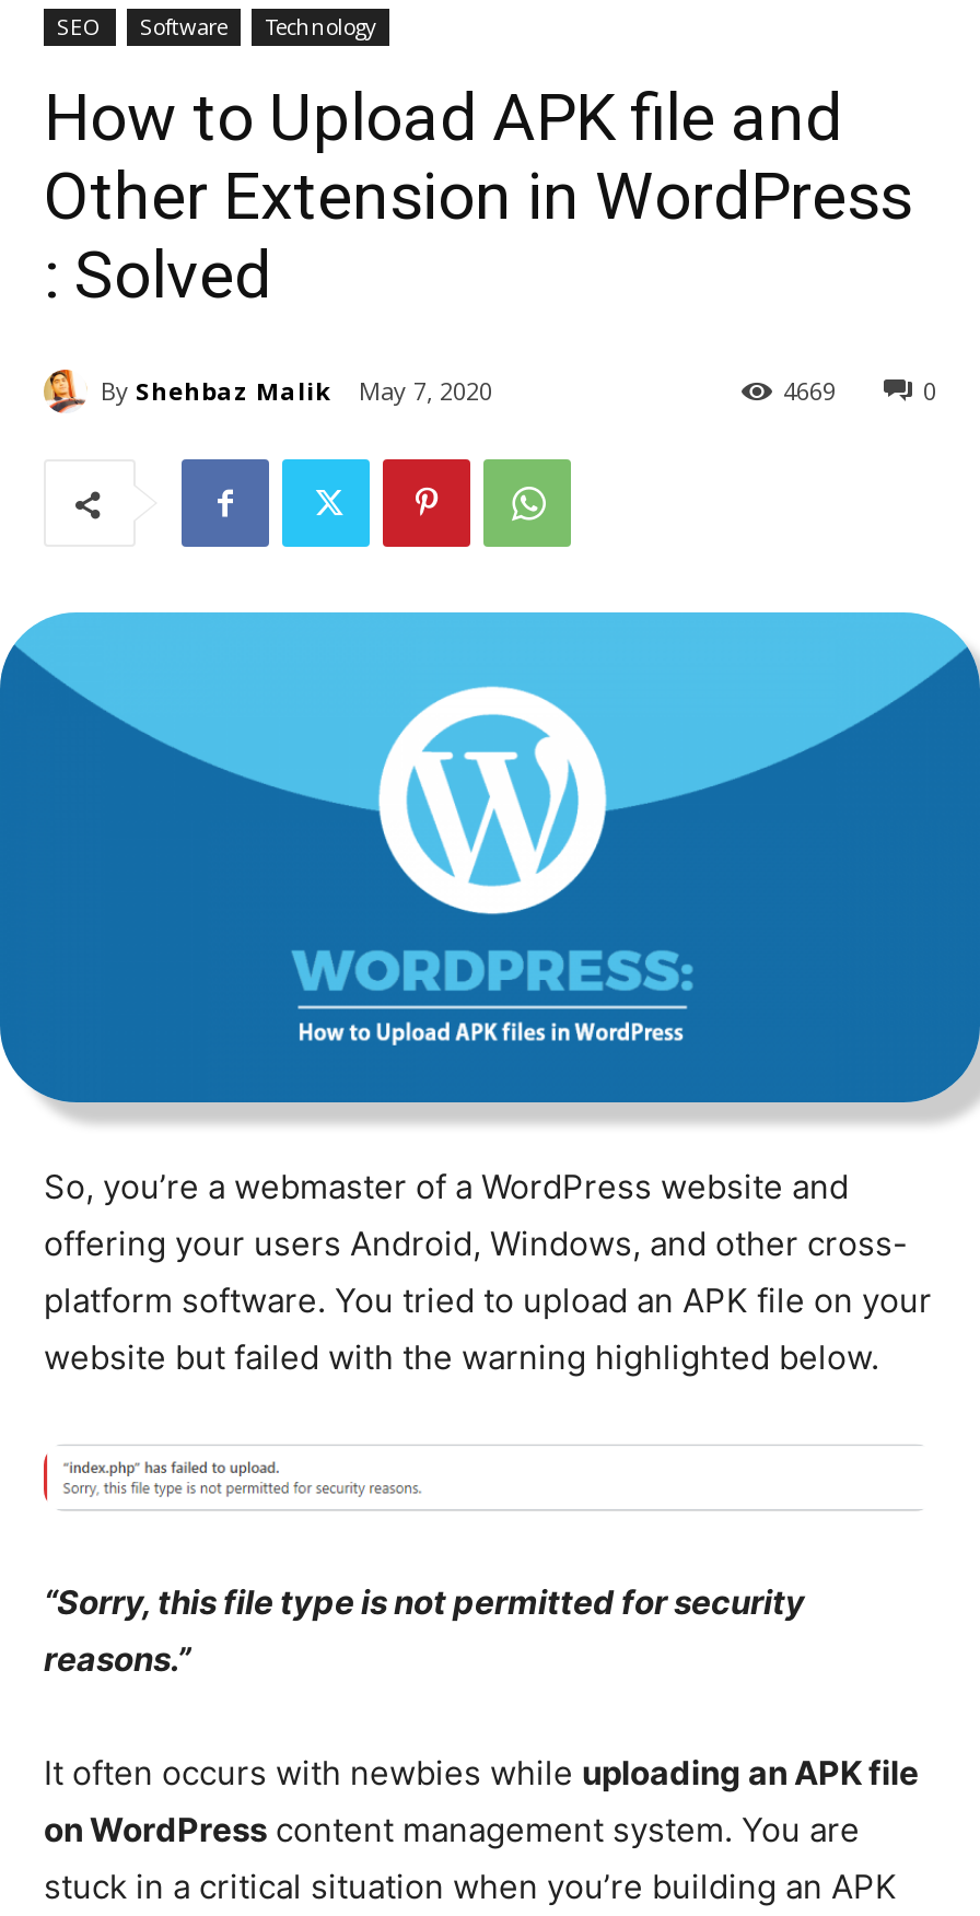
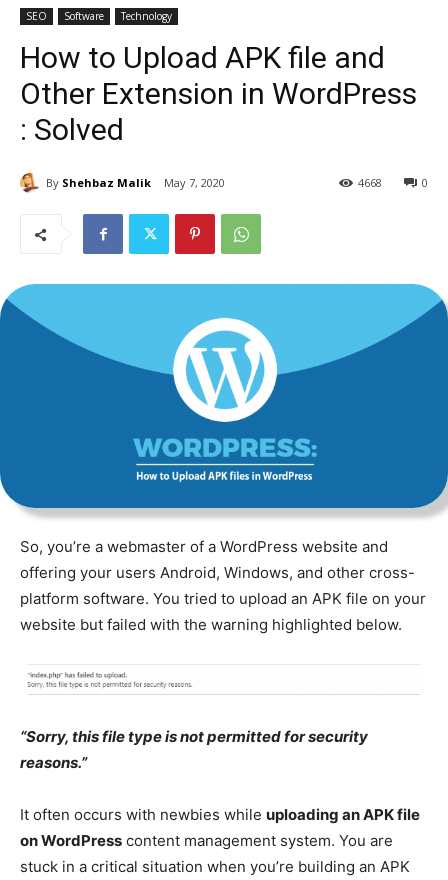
[783,374,836,407] 4669 -> [358,175,382,190] 4668

